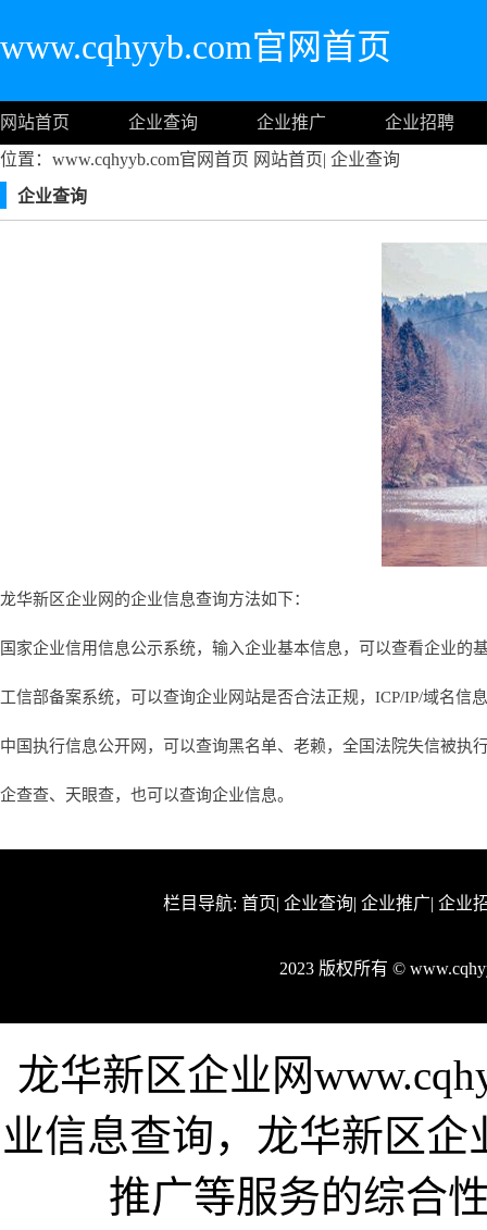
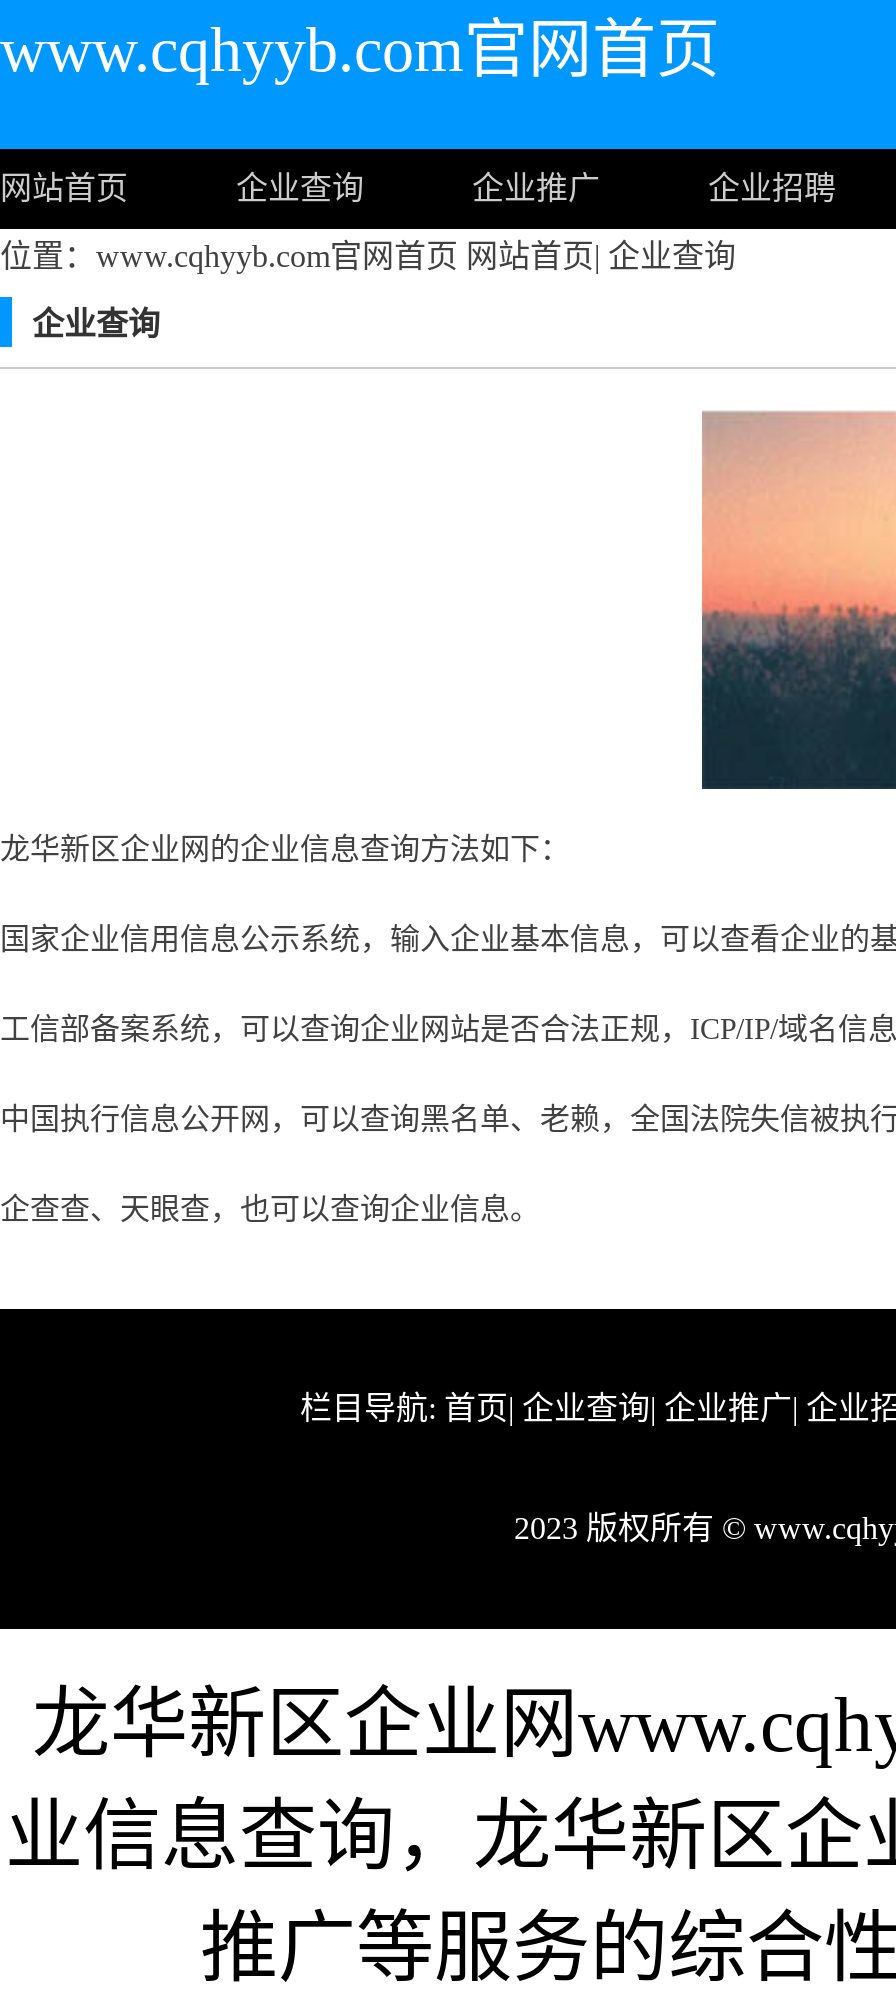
[380,245,484,568] [image] -> [700,411,890,791] [image]

